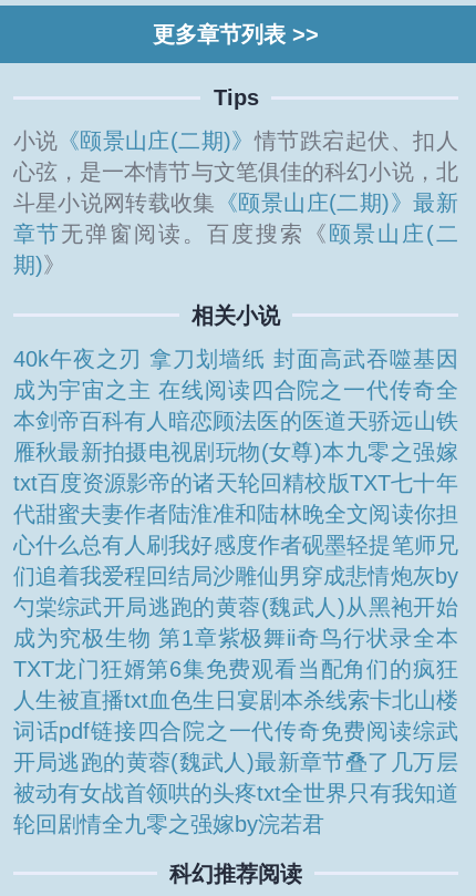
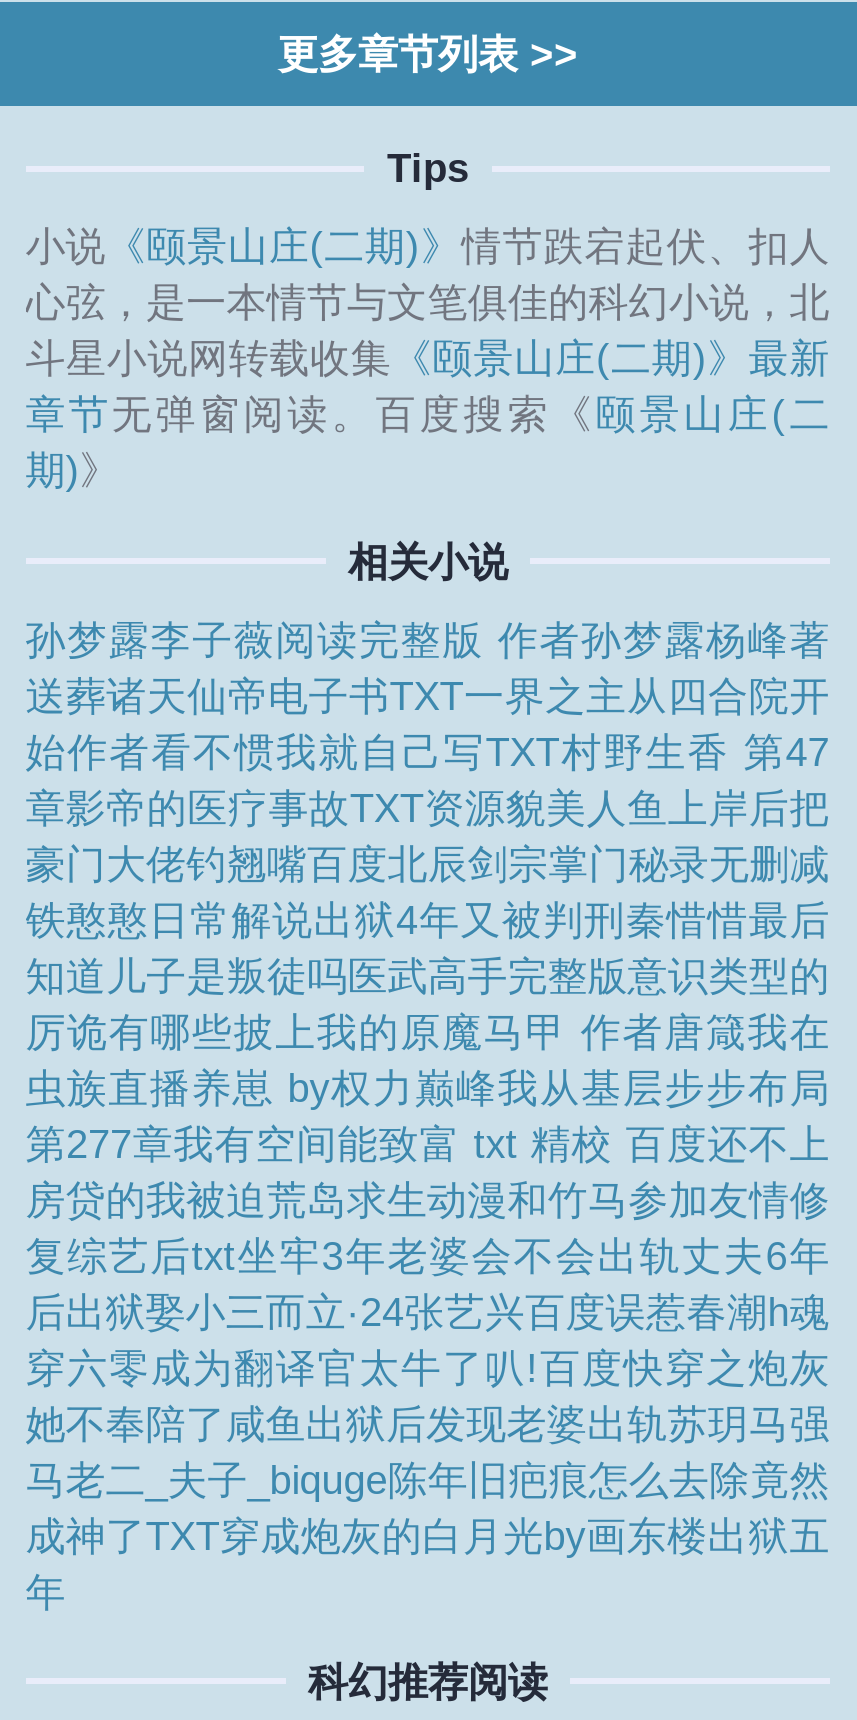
[13,347,458,836] 40k午夜之刃 拿刀划墙纸 封面高武吞噬基因 | 成为宇宙之主 在线阅读四合院之一代传奇全 | 本剑帝百科有人暗恋顾法医的医道天骄远山铁 | 雁秋最新拍摄电视剧玩物(女尊)本九零之强嫁 | txt百度资源影帝的诸天轮回精校版TXT七十年 | 代甜蜜夫妻作者陆淮准和陆林晚全文阅读你担 | 心什么总有人刷我好感度作者砚墨轻提笔师兄 | 们追着我爱程回结局沙雕仙男穿成悲情炮灰by | 勺棠综武开局逃跑的黄蓉(魏武人)从黑袍开始 | 成为究极生物 第1章紫极舞ii奇鸟行状录全本 | TXT龙门狂婿第6集免费观看当配角们的疯狂 | 人生被直播txt血色生日宴剧本杀线索卡北山楼 | 词话pdf链接四合院之一代传奇免费阅读综武 | 开局逃跑的黄蓉(魏武人)最新章节叠了几万层 | 被动有女战首领哄的头疼txt全世界只有我知道 | 轮回剧情全九零之强嫁by浣若君 -> [25,618,829,1614] 孙梦露李子薇阅读完整版 作者孙梦露杨峰著 | 送葬诸天仙帝电子书TXT一界之主从四合院开 | 始作者看不惯我就自己写TXT村野生香 第47 | 章影帝的医疗事故TXT资源貌美人鱼上岸后把 | 豪门大佬钓翘嘴百度北辰剑宗掌门秘录无删减 | 铁憨憨日常解说出狱4年又被判刑秦惜惜最后 | 知道儿子是叛徒吗医武高手完整版意识类型的 | 厉诡有哪些披上我的原魔马甲 作者唐箴我在 | 虫族直播养崽 by权力巅峰我从基层步步布局 | 第277章我有空间能致富 txt 精校 百度还不上 | 房贷的我被迫荒岛求生动漫和竹马参加友情修 | 复综艺后txt坐牢3年老婆会不会出轨丈夫6年 | 后出狱娶小三而立·24张艺兴百度误惹春潮h魂 | 穿六零成为翻译官太牛了叭!百度快穿之炮灰 | 她不奉陪了咸鱼出狱后发现老婆出轨苏玥马强 | 马老二_夫子_biquge陈年旧疤痕怎么去除竟然 | 成神了TXT穿成炮灰的白月光by画东楼出狱五 | 年

